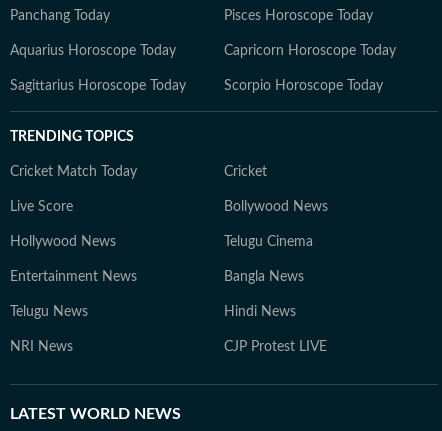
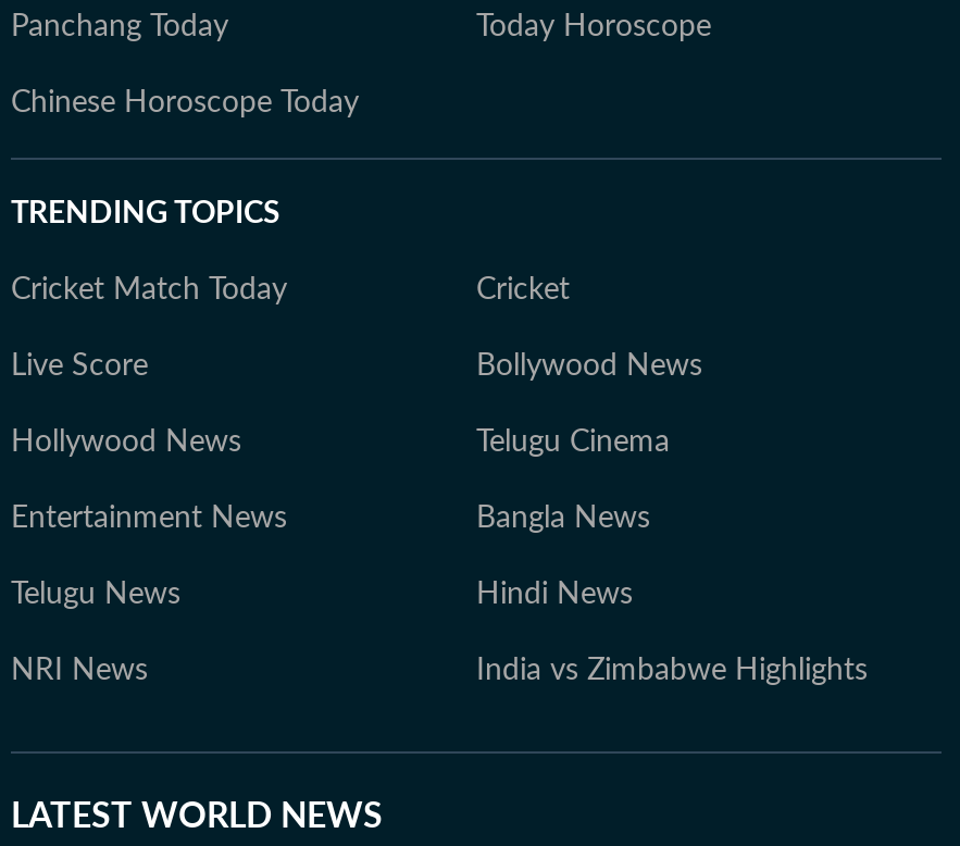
[10,9,396,93] Pisces Horoscope Today | Aquarius Horoscope Today | Capricorn Horoscope Today | Sagittarius Horoscope Today | Scorpio Horoscope Today -> [11,12,711,119] Today Horoscope | Chinese Horoscope Today
[224,340,327,354] CJP Protest LIVE -> [476,656,868,686] India vs Zimbabwe Highlights

